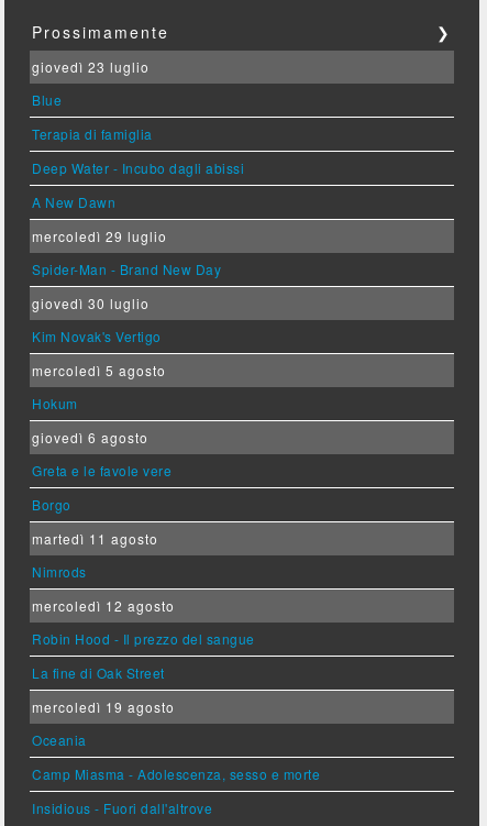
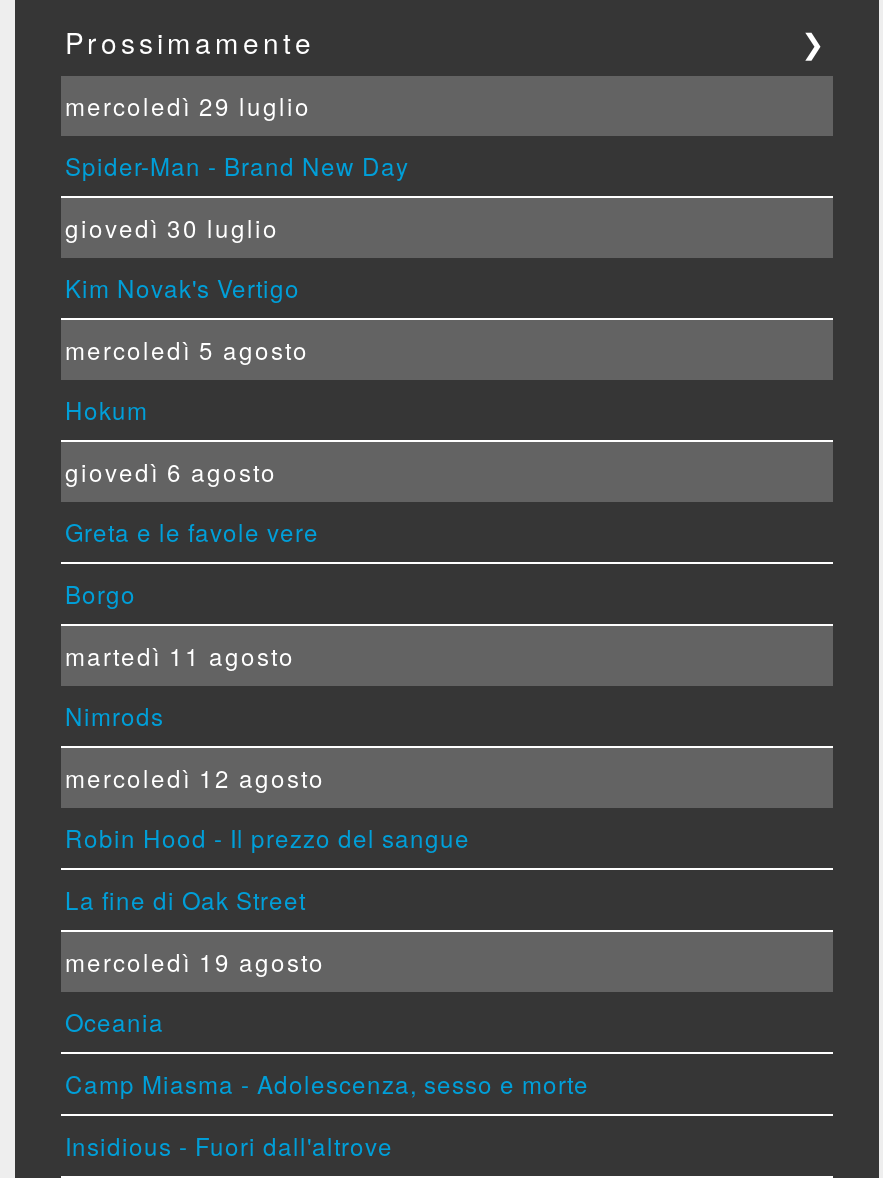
[32,57,244,211] giovedì 23 luglio | Blue | Terapia di famiglia | Deep Water - Incubo dagli abissi | A New Dawn -> none

